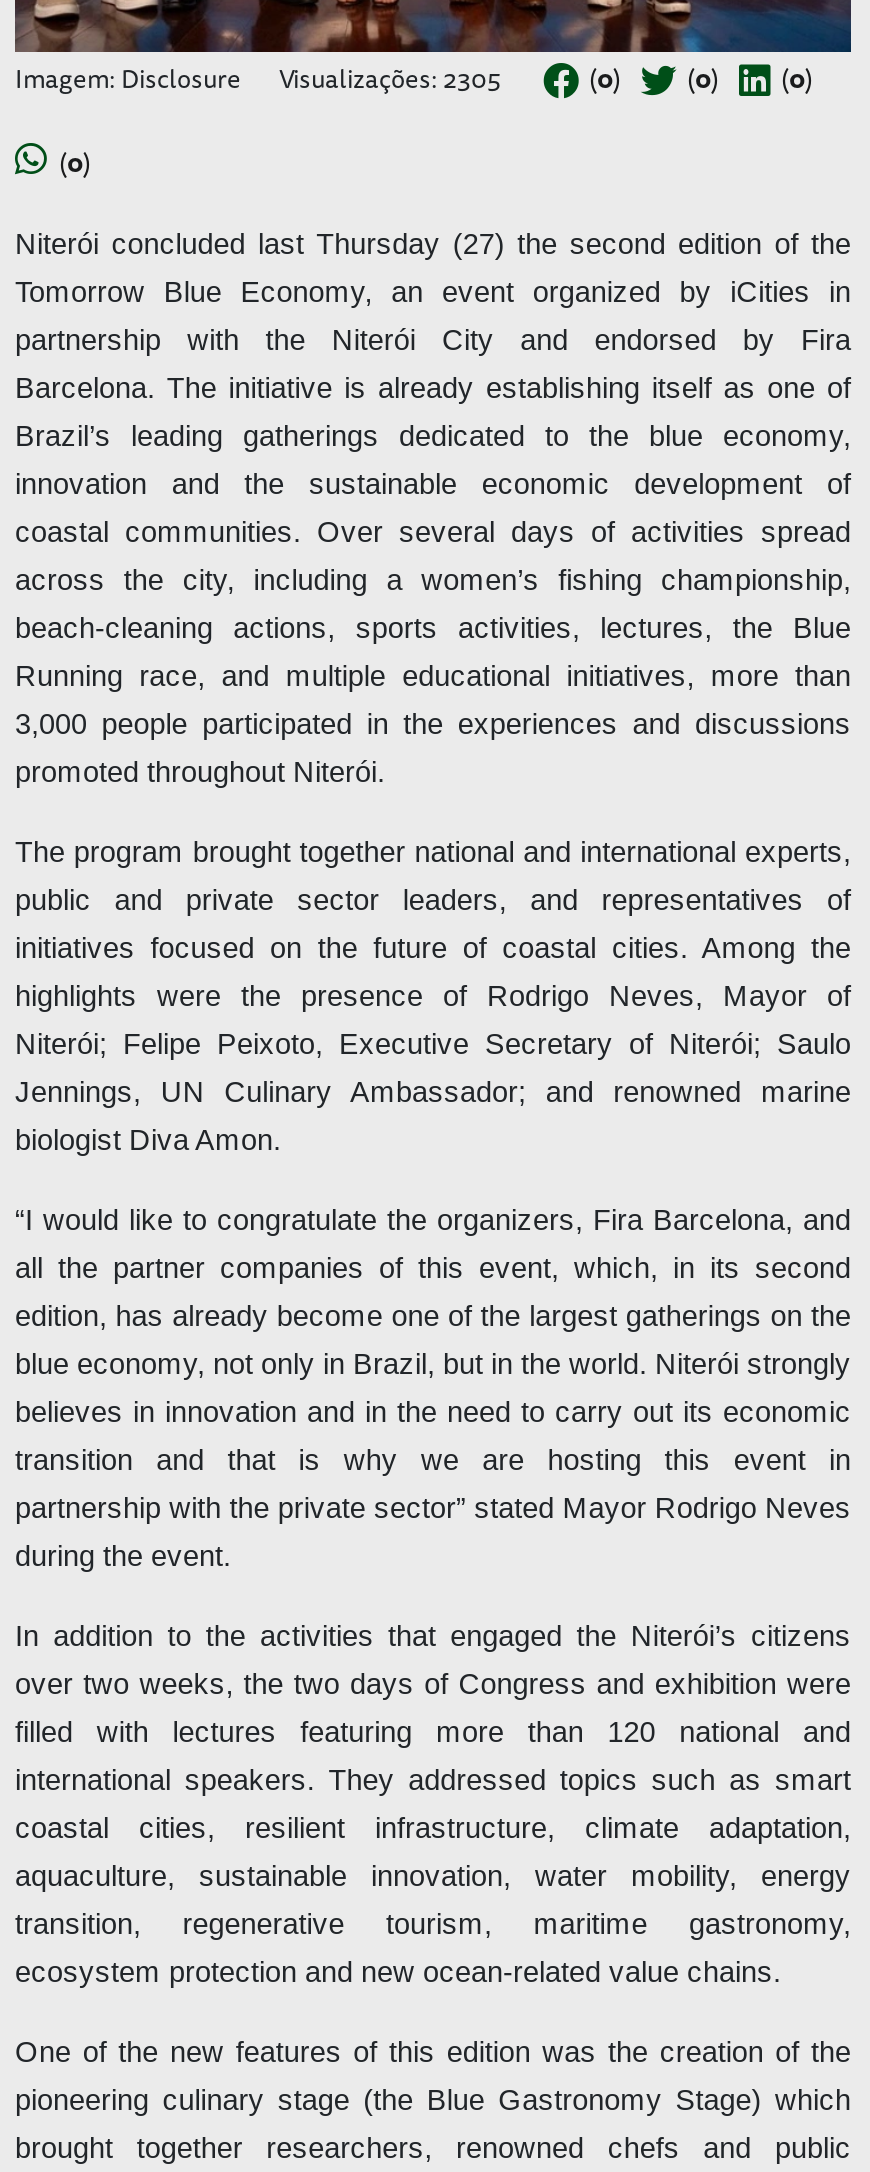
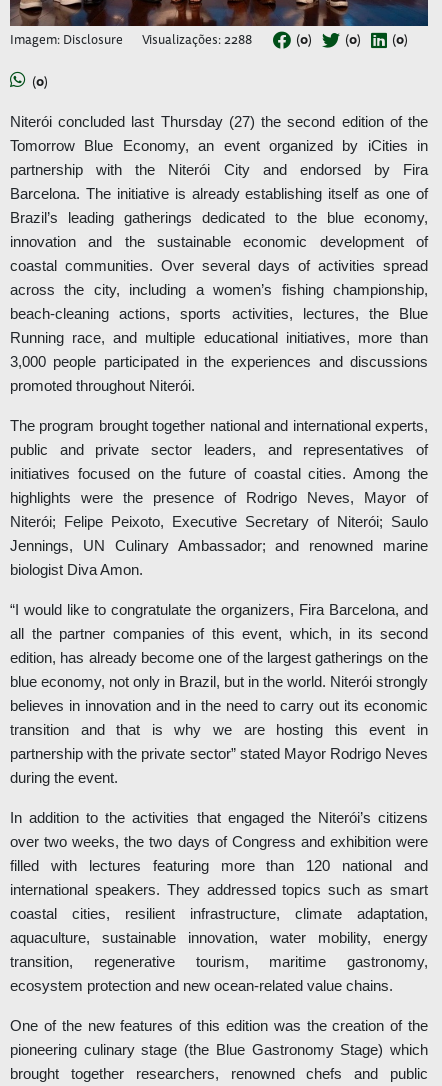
[279,58,507,98] Visualizações: 2305 -> [142,29,255,49] Visualizações: 2288

